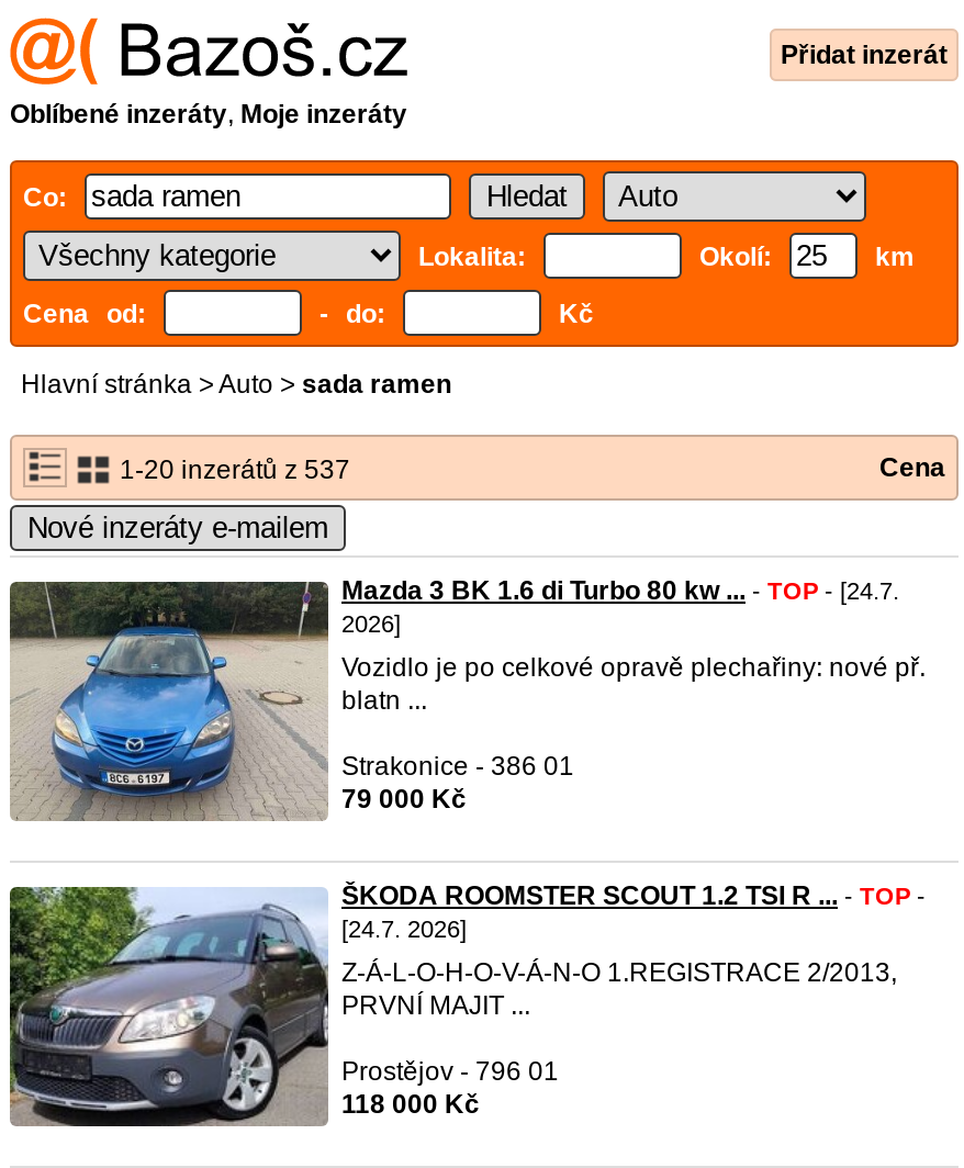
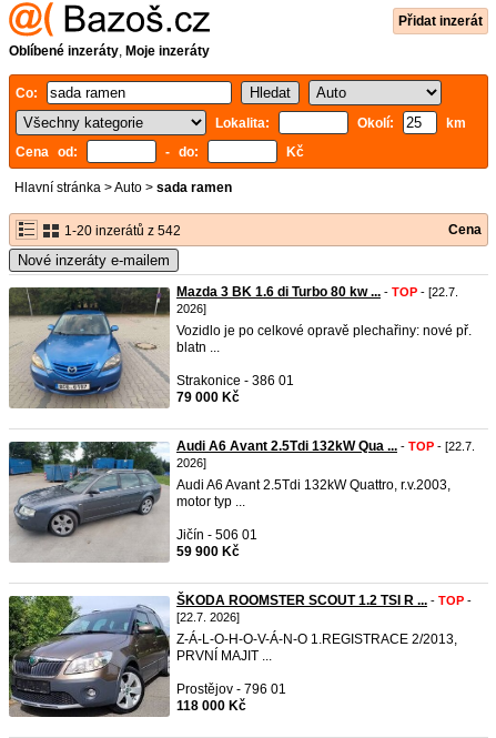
[113,454,350,485] 1-20 inzerátů z 537 -> [61,223,181,239] 1-20 inzerátů z 542
[341,575,899,606] Mazda 3 BK 1.6 di Turbo 80 kw ... - TOP - [24.7. -> [176,284,458,300] Mazda 3 BK 1.6 di Turbo 80 kw ... - TOP - [22.7.
none -> [9,438,475,562] [image] | Audi A6 Avant 2.5Tdi 132kW Qua ... - TOP - [22.7. | 2026] | Audi A6 Avant 2.5Tdi 132kW Quattro, r.v.2003, | motor typ ... | Jičín - 506 01 | 59 900 Kč
[341,916,467,942] [24.7. 2026] -> [176,610,240,624] [22.7. 2026]

